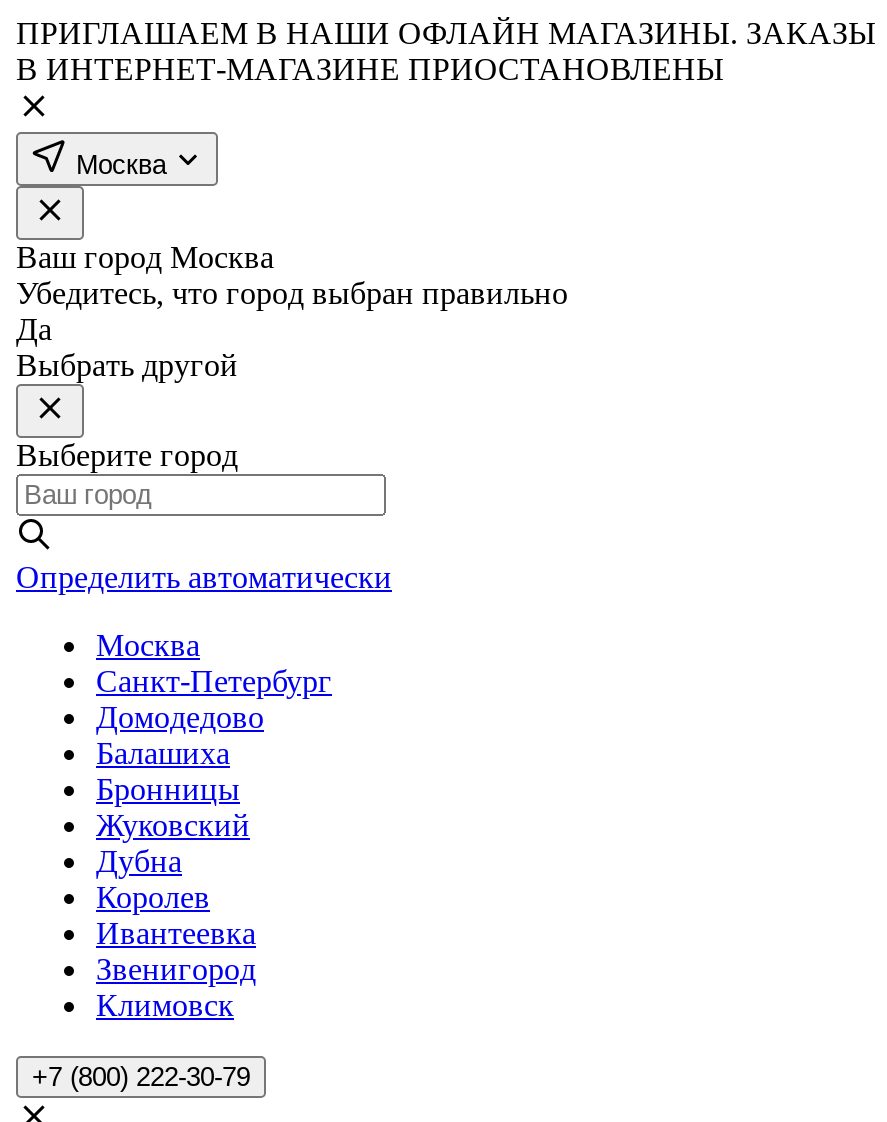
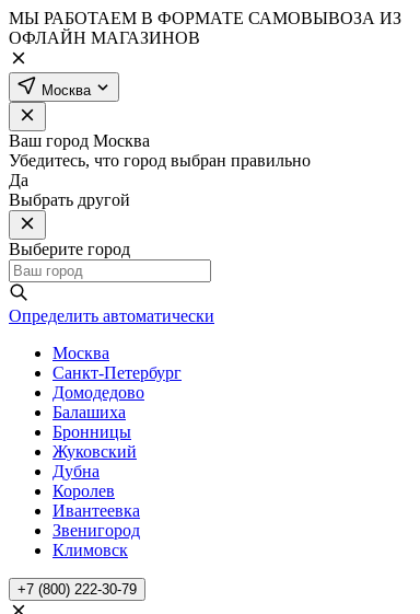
[16,16,876,86] ПРИГЛАШАЕМ В НАШИ ОФЛАЙН МАГАЗИНЫ. ЗАКАЗЫ | В ИНТЕРНЕТ-МАГАЗИНЕ ПРИОСТАНОВЛЕНЫ -> [9,9,401,47] МЫ РАБОТАЕМ В ФОРМАТЕ САМОВЫВОЗА ИЗ | ОФЛАЙН МАГАЗИНОВ

